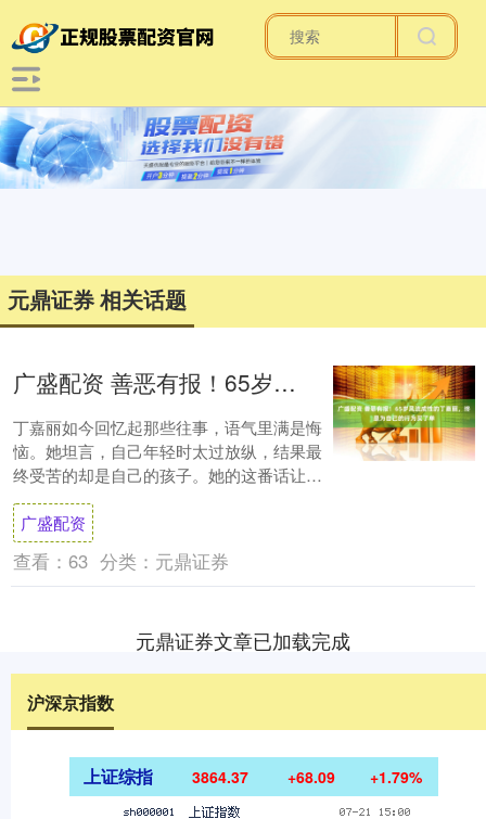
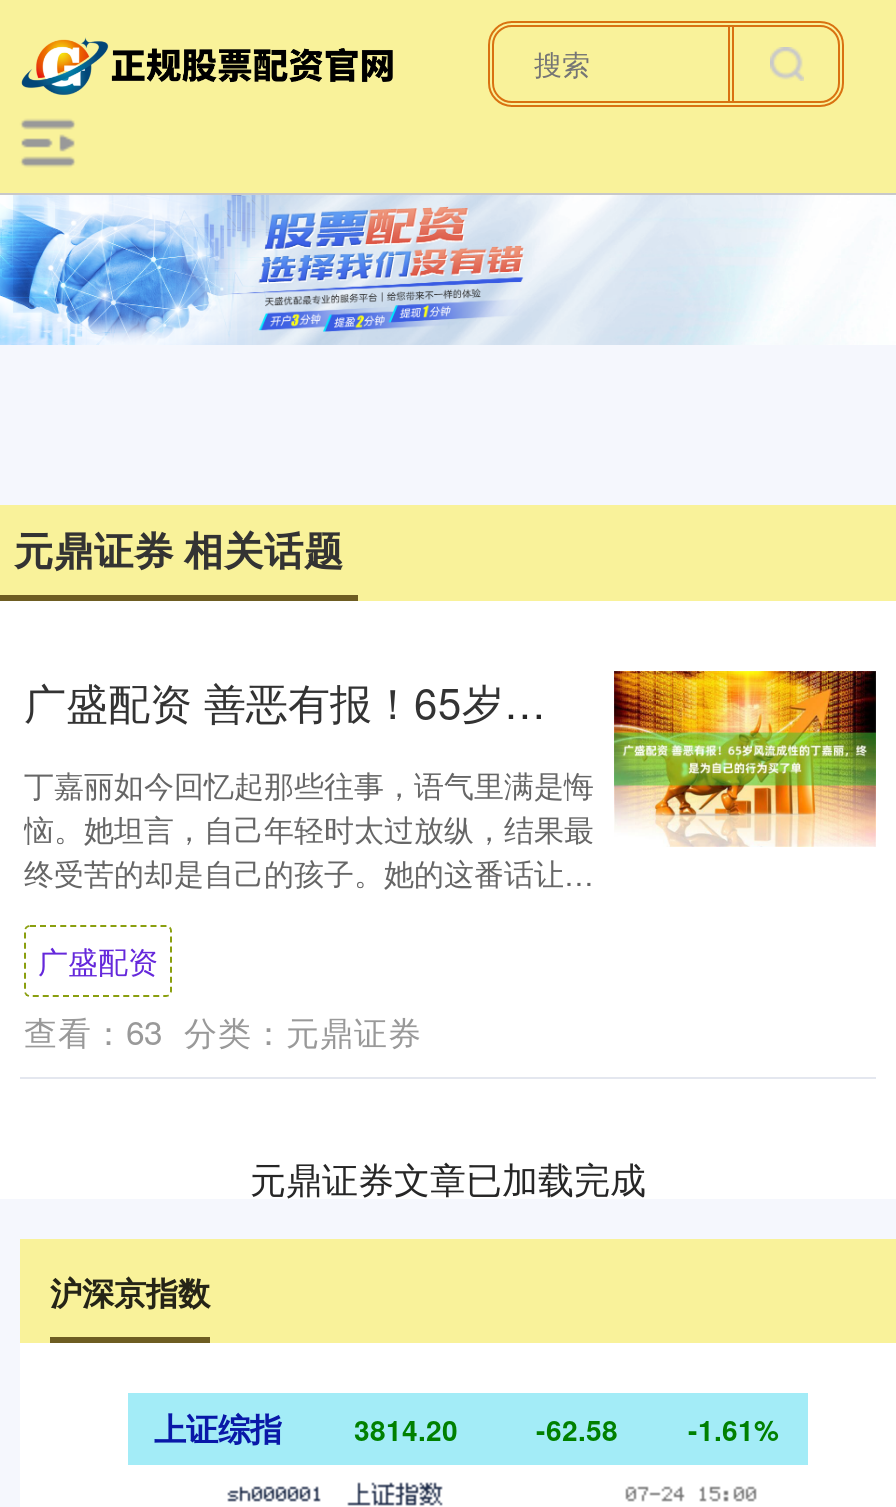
[192,766,248,788] 3864.37 -> [354,1410,458,1450] 3814.20
[287,766,335,788] +68.09 -> [536,1410,618,1450] -62.58
[370,766,422,788] +1.79% -> [688,1410,778,1450] -1.61%

